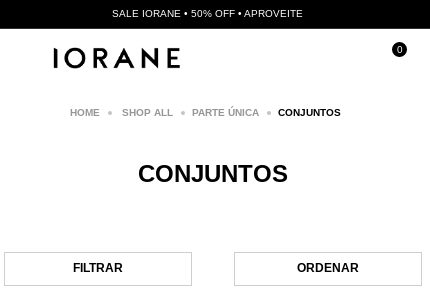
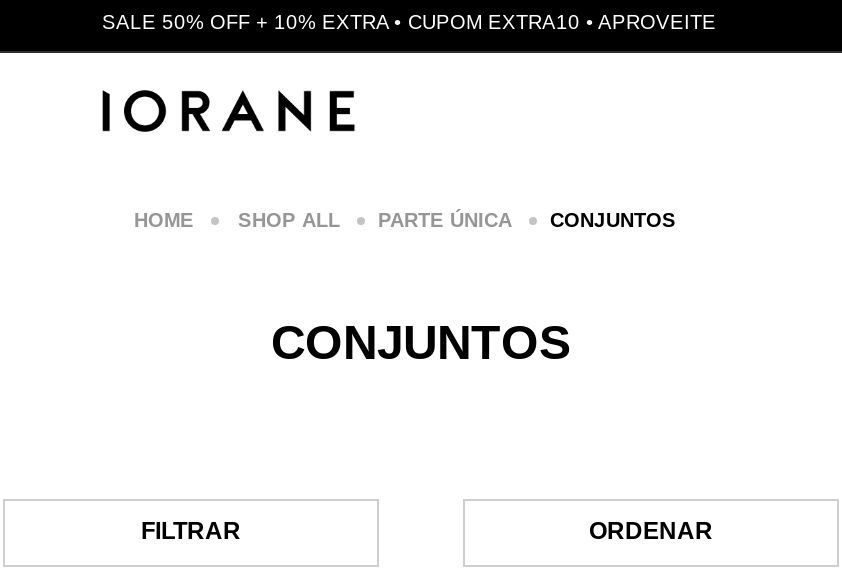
[111,8,403,54] SALE IORANE • 50% OFF • APROVEITE | 0 -> [102,11,716,33] SALE 50% OFF + 10% EXTRA • CUPOM EXTRA10 • APROVEITE

